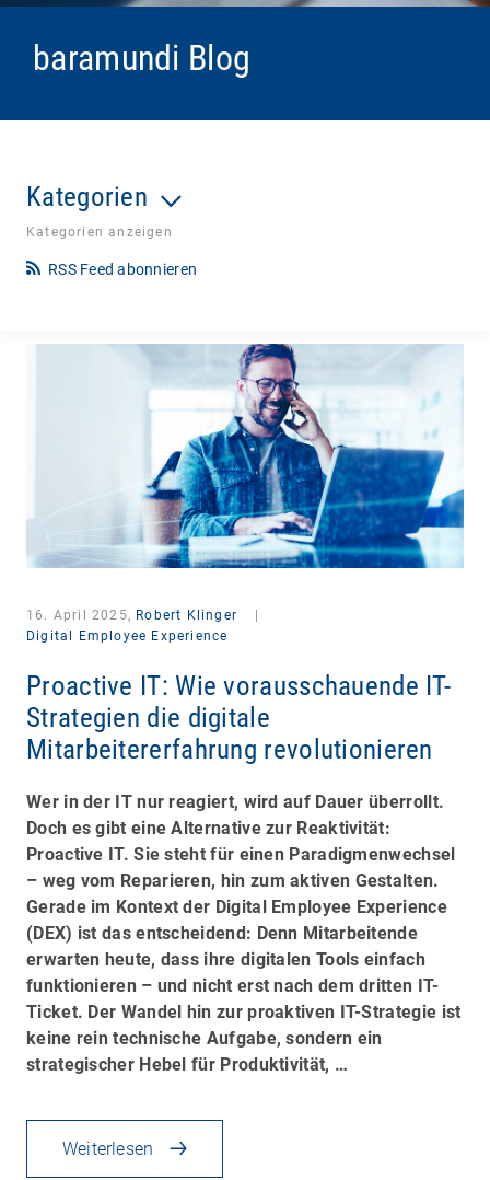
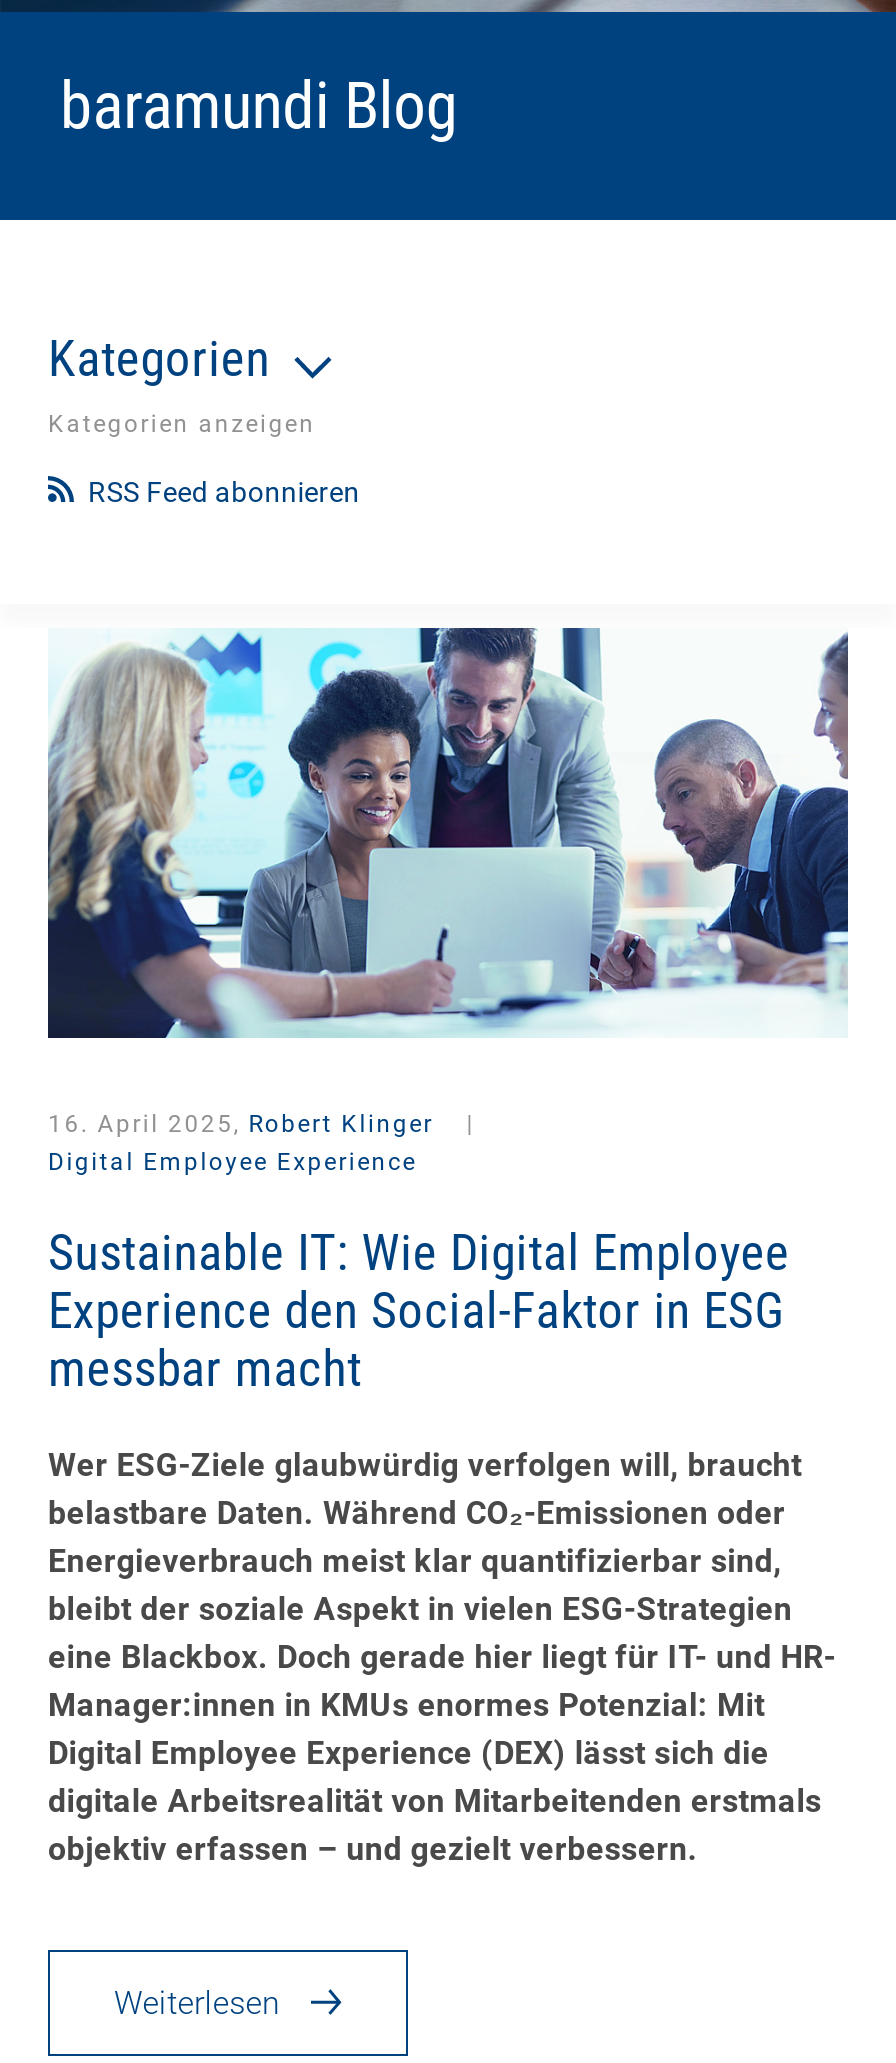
[26,344,465,569] [image] -> [46,626,850,1040] [image]
[26,670,451,765] Proactive IT: Wie vorausschauende IT- | Strategien die digitale | Mitarbeitererfahrung revolutionieren -> [48,1224,790,1398] Sustainable IT: Wie Digital Employee | Experience den Social-Faktor in ESG | messbar macht
[26,791,461,1075] Wer in der IT nur reagiert, wird auf Dauer überrollt. | Doch es gibt eine Alternative zur Reaktivität: | Proactive IT. Sie steht für einen Paradigmenwechsel | – weg vom Reparieren, hin zum aktiven Gestalten. | Gerade im Kontext der Digital Employee Experience | (DEX) ist das entscheidend: Denn Mitarbeitende | erwarten heute, dass ihre digitalen Tools einfach | funktionieren – und nicht erst nach dem dritten IT- | Ticket. Der Wandel hin zur proaktiven IT-Strategie ist | keine rein technische Aufgabe, sondern ein | strategischer Hebel für Produktivität, … -> [48,1446,836,1868] Wer ESG-Ziele glaubwürdig verfolgen will, braucht | belastbare Daten. Während CO₂-Emissionen oder | Energieverbrauch meist klar quantifizierbar sind, | bleibt der soziale Aspekt in vielen ESG-Strategien | eine Blackbox. Doch gerade hier liegt für IT- und HR- | Manager:innen in KMUs enormes Potenzial: Mit | Digital Employee Experience (DEX) lässt sich die | digitale Arbeitsrealität von Mitarbeitenden erstmals | objektiv erfassen – und gezielt verbessern.

